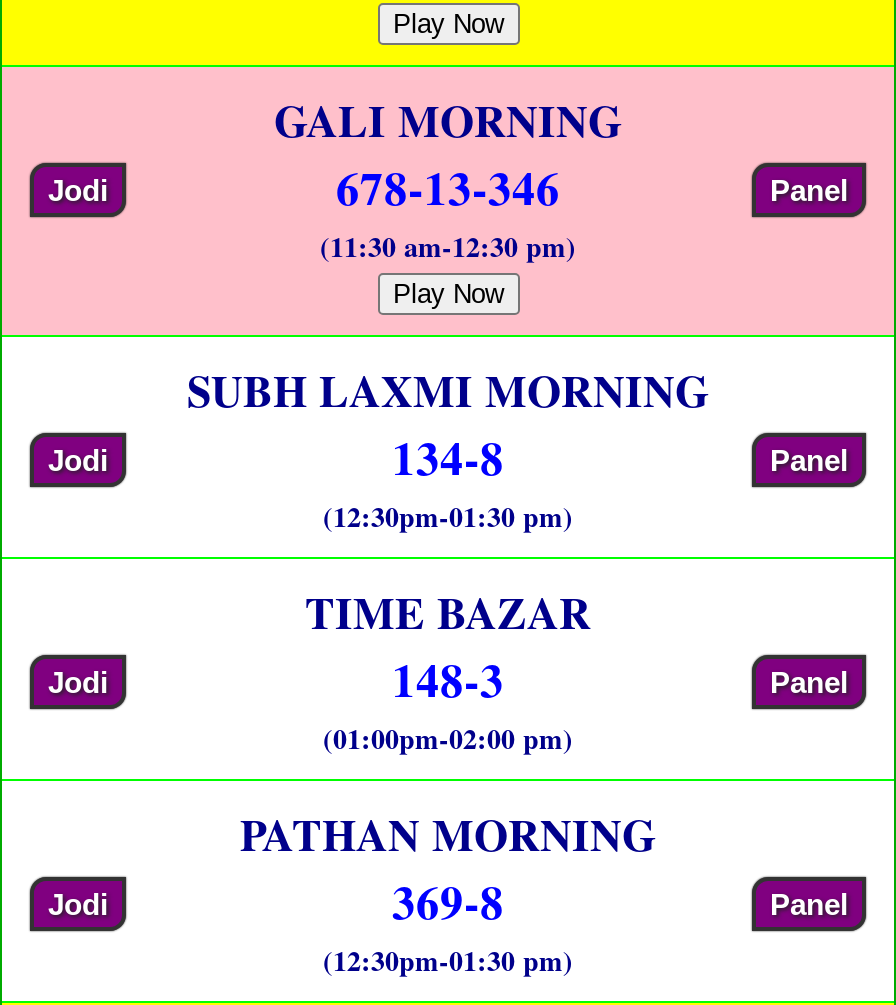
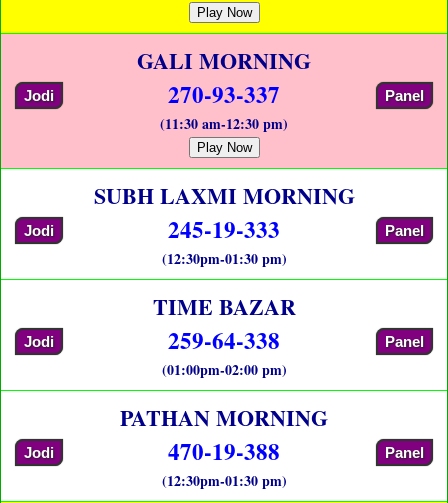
[336,153,560,221] 678-13-346 -> [168,77,280,111] 270-93-337
[392,423,504,491] 134-8 -> [168,212,280,246] 245-19-333
[392,645,504,713] 148-3 -> [168,323,280,357] 259-64-338
[392,867,504,935] 369-8 -> [168,434,280,468] 470-19-388

